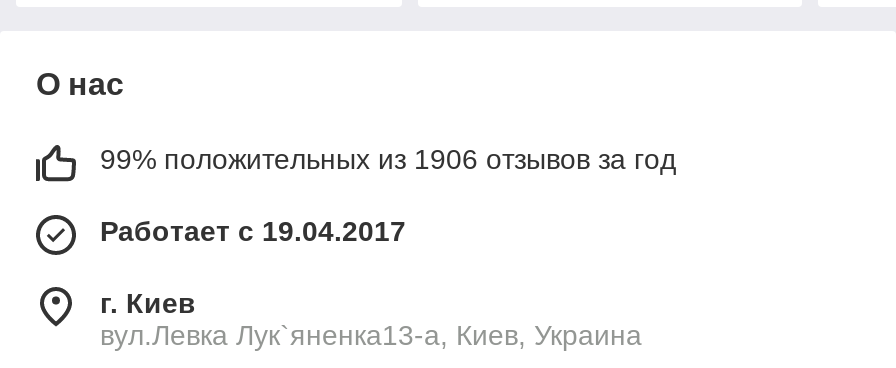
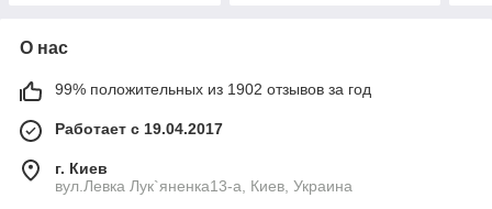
[100,143,676,175] 99% положительных из 1906 отзывов за год -> [55,80,371,98] 99% положительных из 1902 отзывов за год

